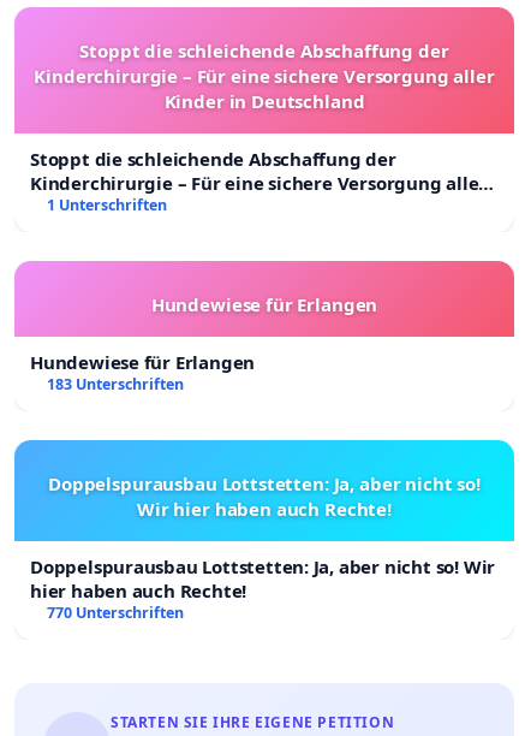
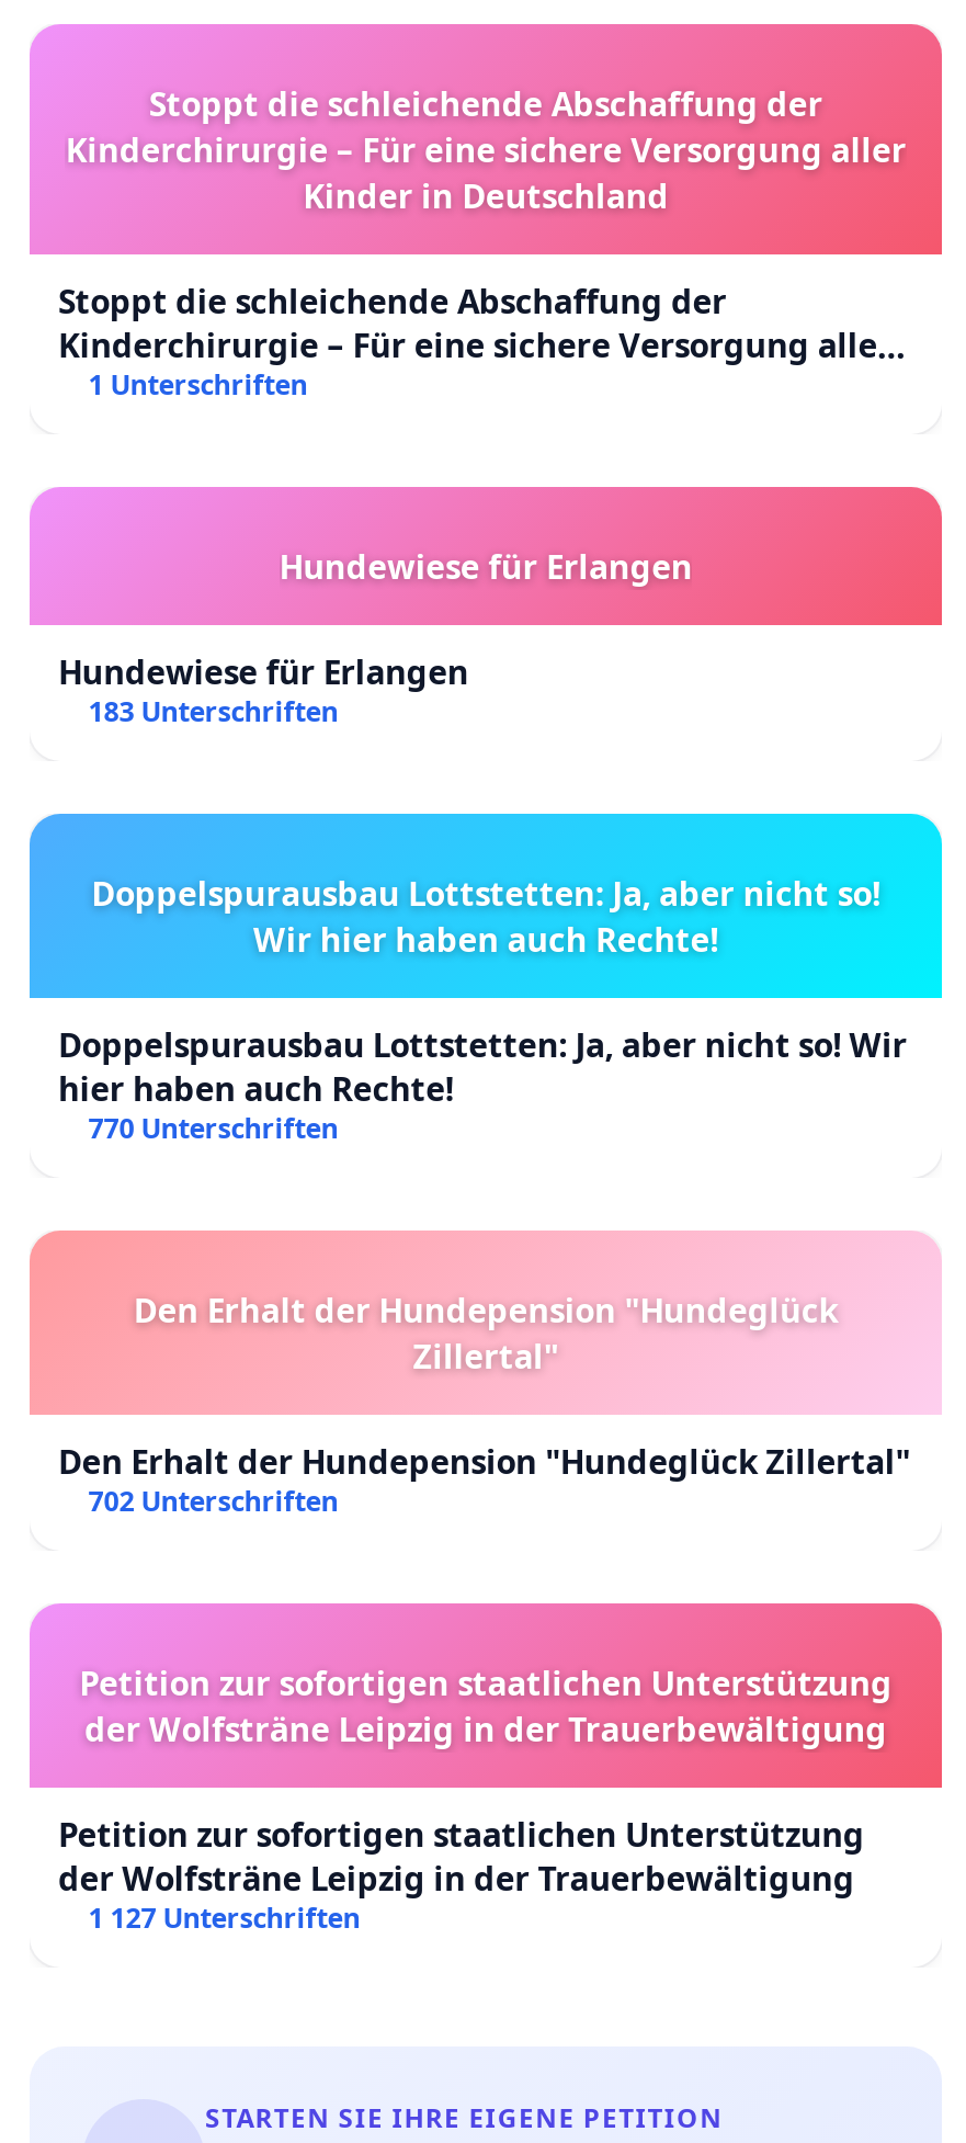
none -> [27,1228,942,1521] [image] | Den Erhalt der Hundepension "Hundeglück | Zillertal" | Den Erhalt der Hundepension "Hundeglück Zillertal" | 702 Unterschriften
none -> [30,1601,944,1937] [image] | Petition zur sofortigen staatlichen Unterstützung | der Wolfsträne Leipzig in der Trauerbewältigung | Petition zur sofortigen staatlichen Unterstützung | der Wolfsträne Leipzig in der Trauerbewältigung | 1 127 Unterschriften

